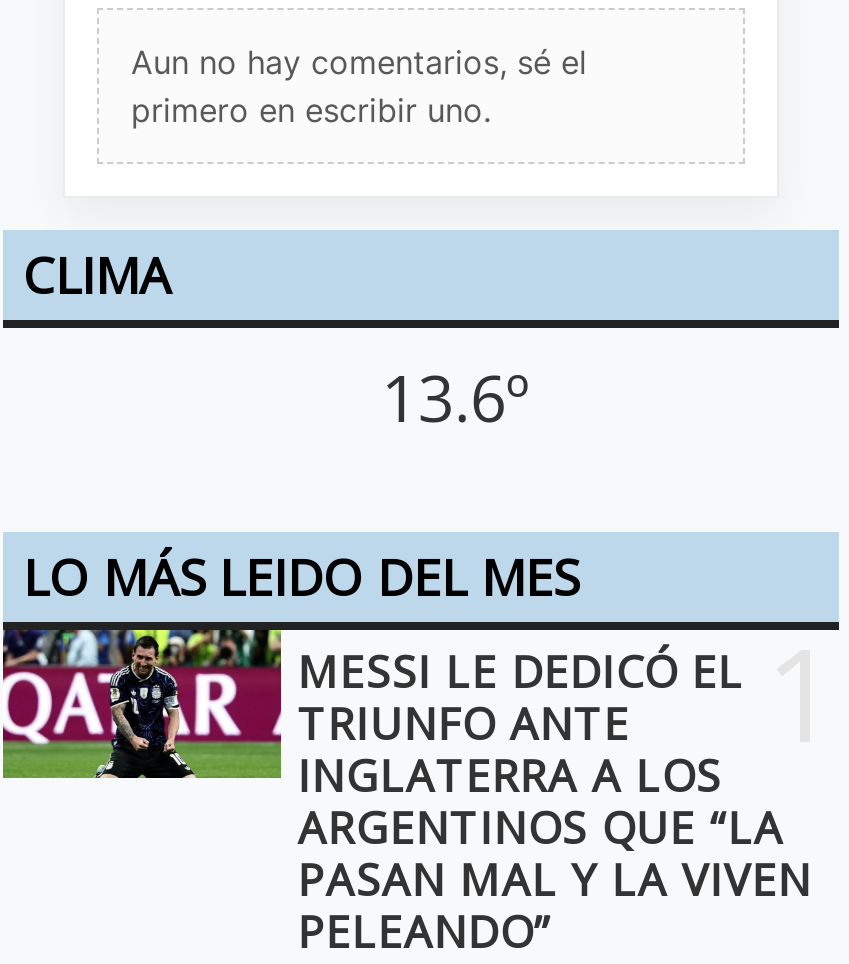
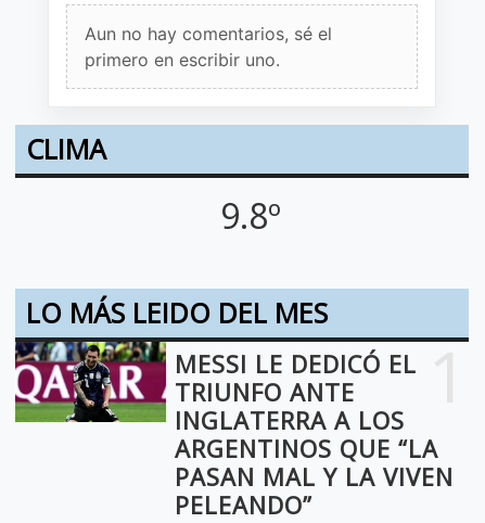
[382,353,530,439] 13.6º -> [221,192,281,238] 9.8º

